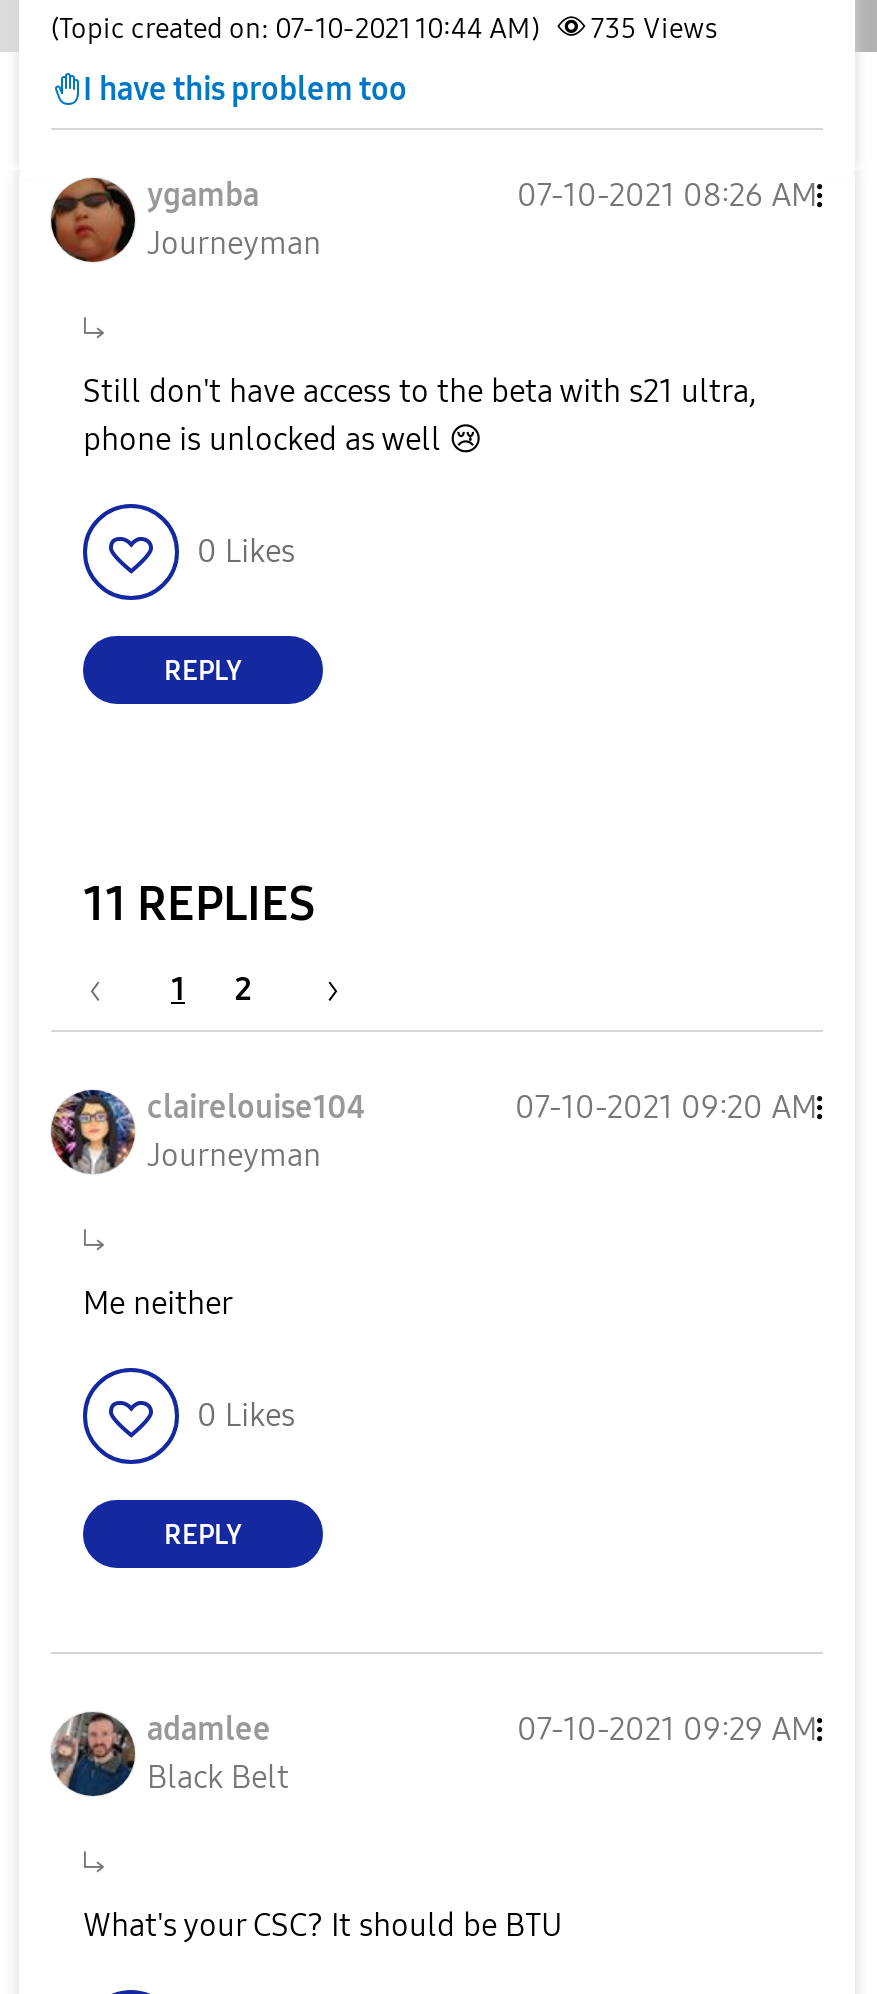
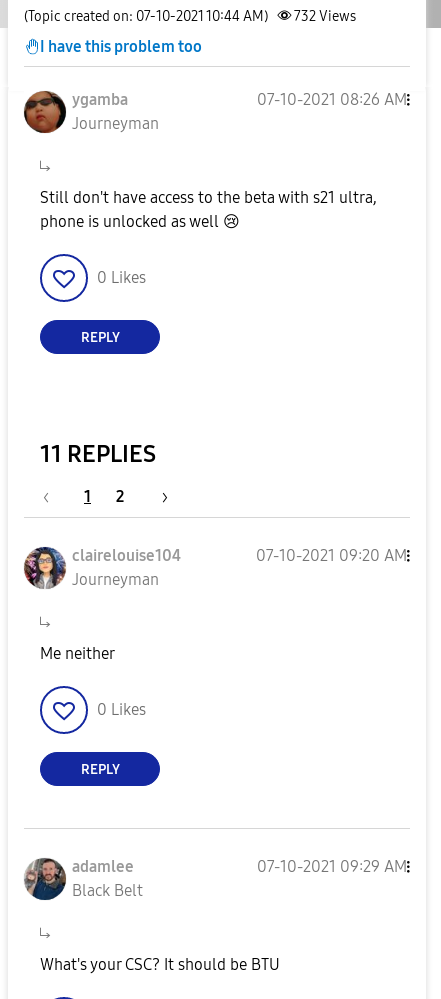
[51,12,717,46] (Topic created on: 07-10-2021 10:44 AM) 735 Views -> [24,8,356,25] (Topic created on: 07-10-2021 10:44 AM) 732 Views

